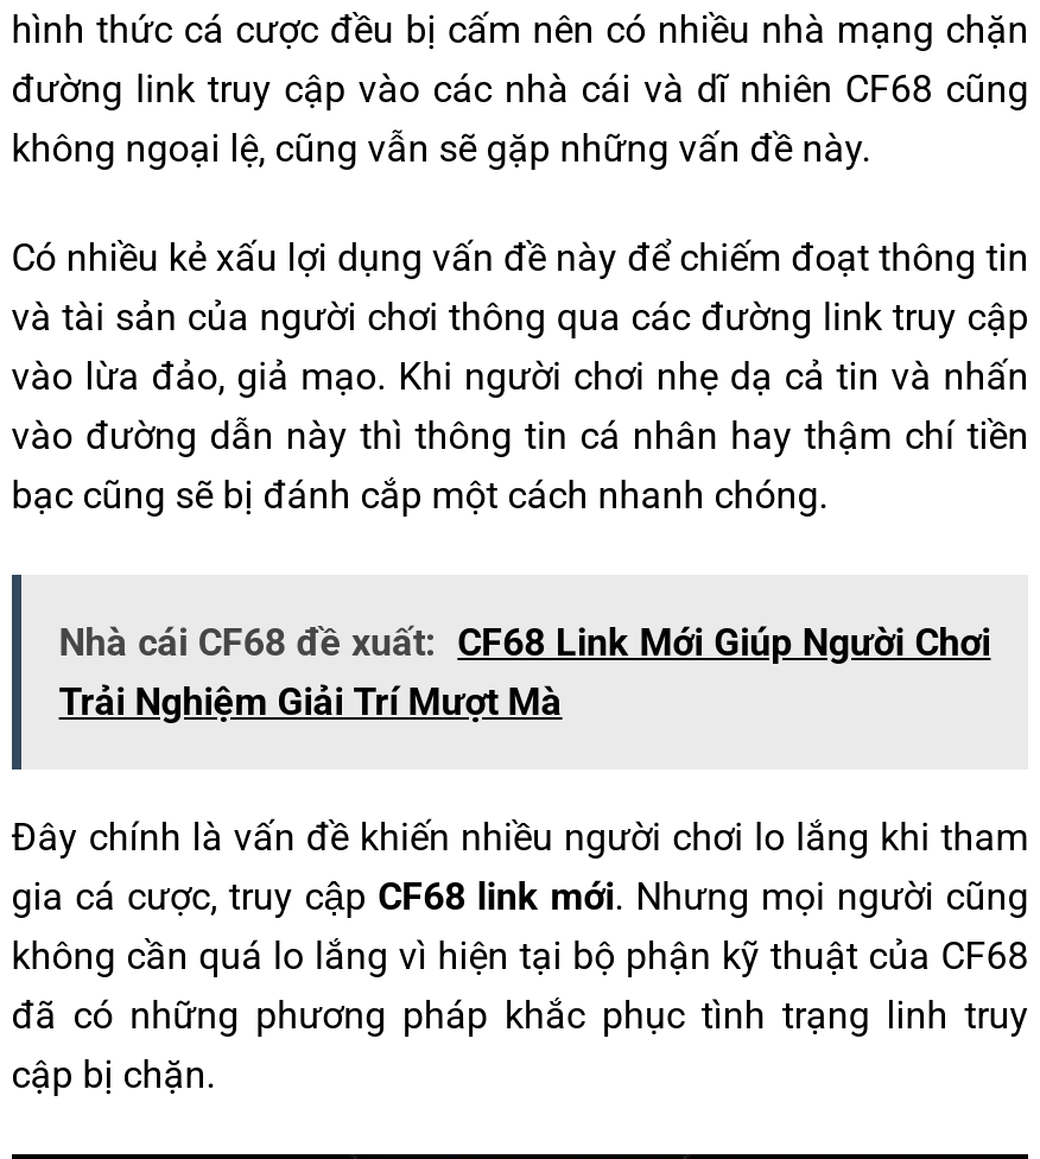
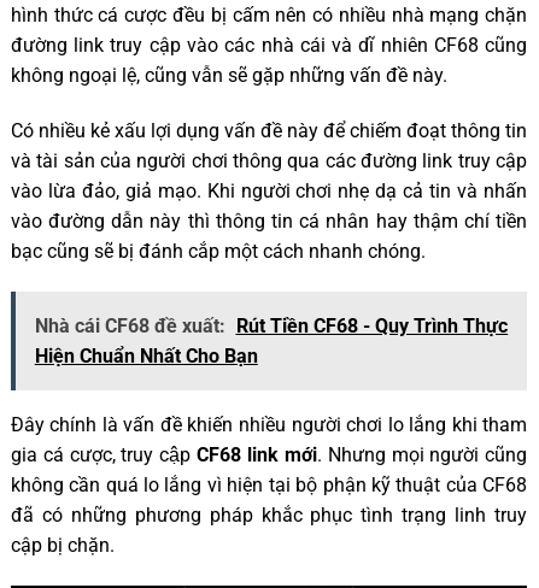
[59,620,991,724] Nhà cái CF68 đề xuất: CF68 Link Mới Giúp Người Chơi | Trải Nghiệm Giải Trí Mượt Mà -> [35,314,508,367] Nhà cái CF68 đề xuất: Rút Tiền CF68 - Quy Trình Thực | Hiện Chuẩn Nhất Cho Bạn

